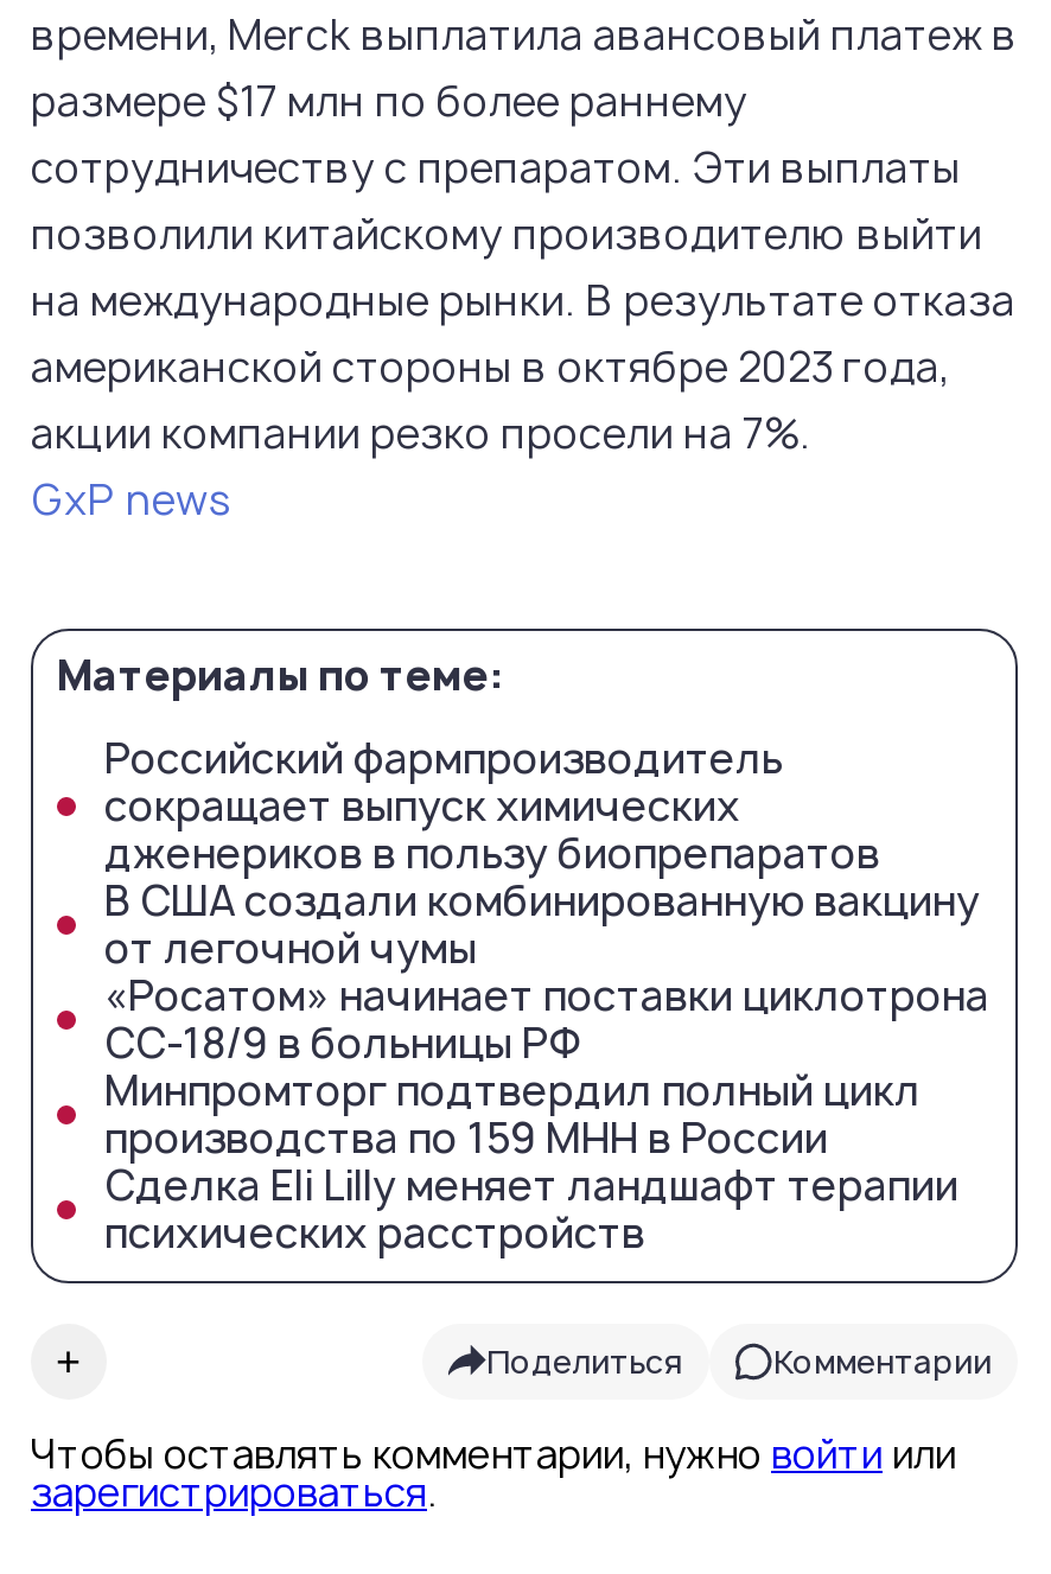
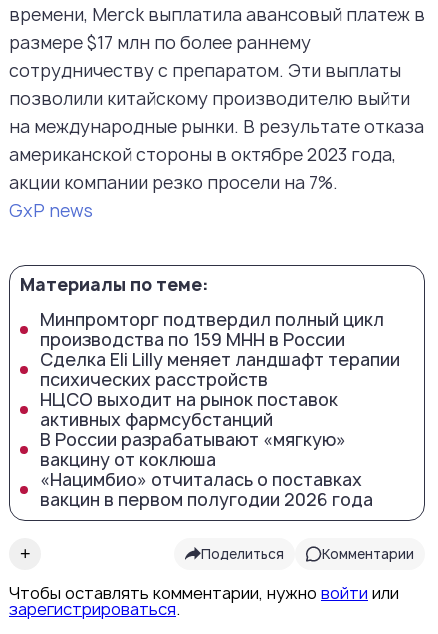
[104,731,989,1071] Российский фармпроизводитель | сокращает выпуск химических | дженериков в пользу биопрепаратов | В США создали комбинированную вакцину | от легочной чумы | «Росатом» начинает поставки циклотрона | СС‑18/9 в больницы РФ -> none
moved [104,1063,958,1260] -> [40,308,400,391]: Минпромторг подтвердил полный цикл | производства по 159 МНН в России | Сделка Eli Lilly меняет ландшафт терапии | психических расстройств
none -> [40,388,373,511] НЦСО выходит на рынок поставок | активных фармсубстанций | В России разрабатывают «мягкую» | вакцину от коклюша | «Нацимбио» отчиталась о поставках | вакцин в первом полугодии 2026 года

